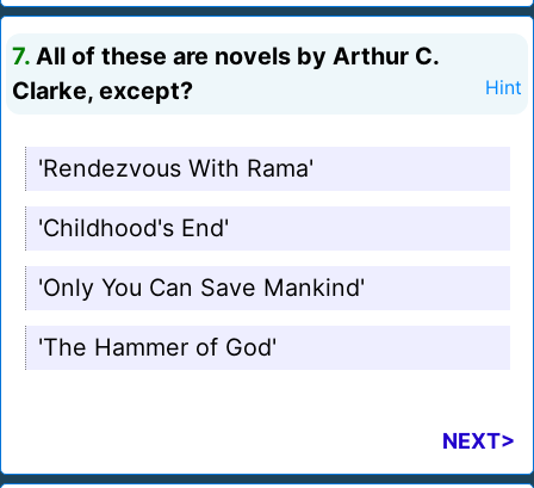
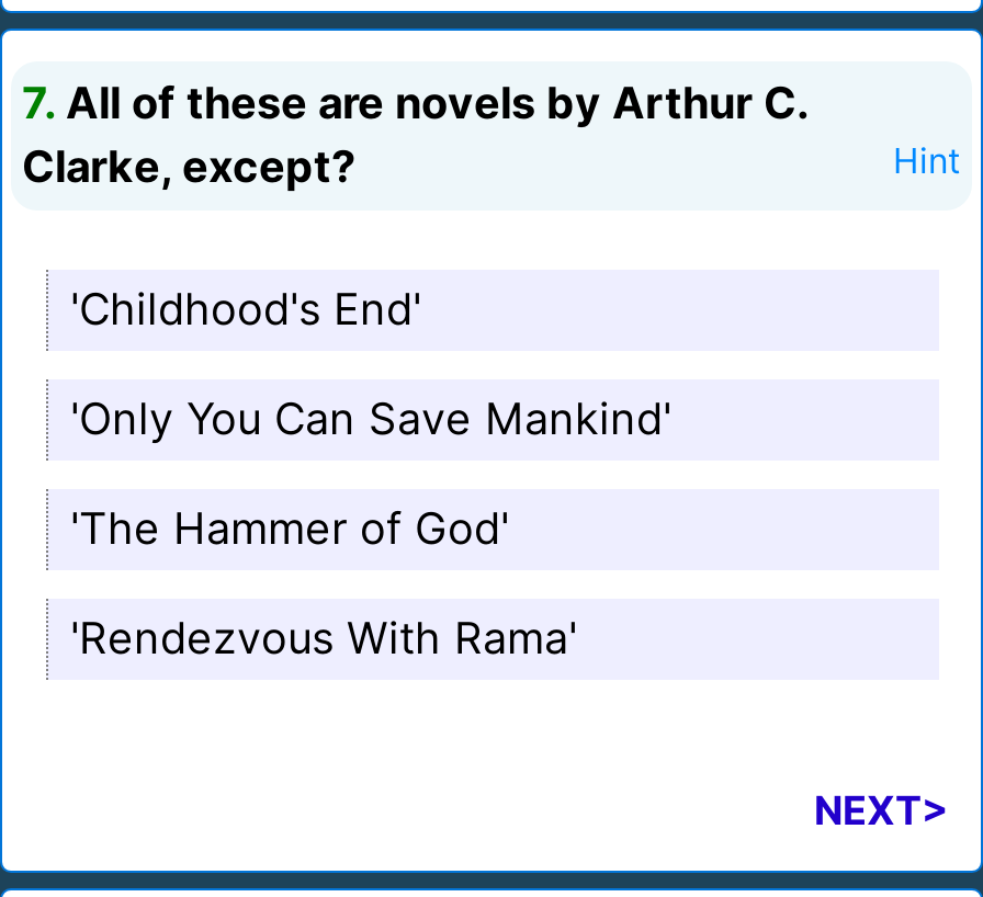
moved [38,154,313,183] -> [70,612,577,665]: 'Rendezvous With Rama'
moved [38,214,365,362] -> [70,283,671,555]: 'Childhood's End' | 'Only You Can Save Mankind' | 'The Hammer of God'

